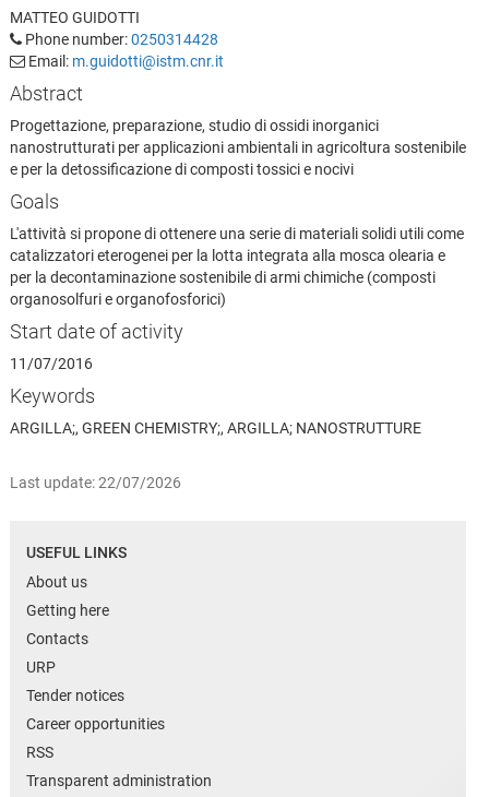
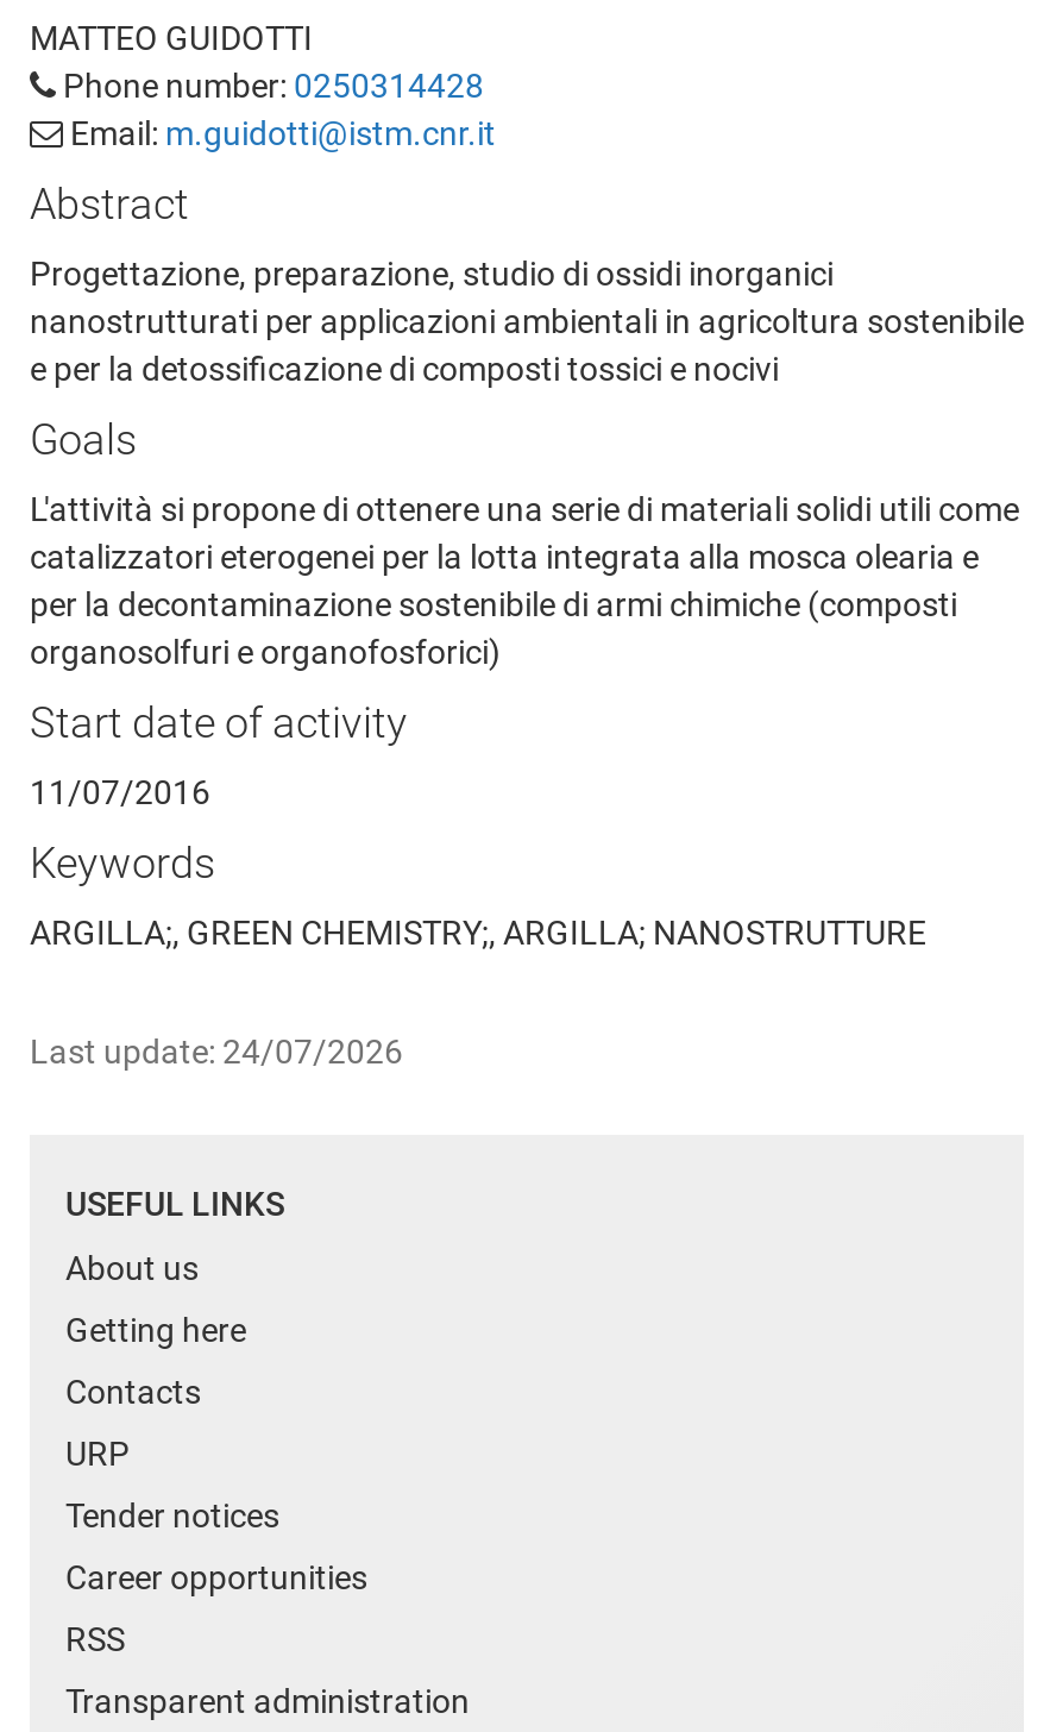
[10,474,181,492] Last update: 22/07/2026 -> [30,1033,403,1072] Last update: 24/07/2026

